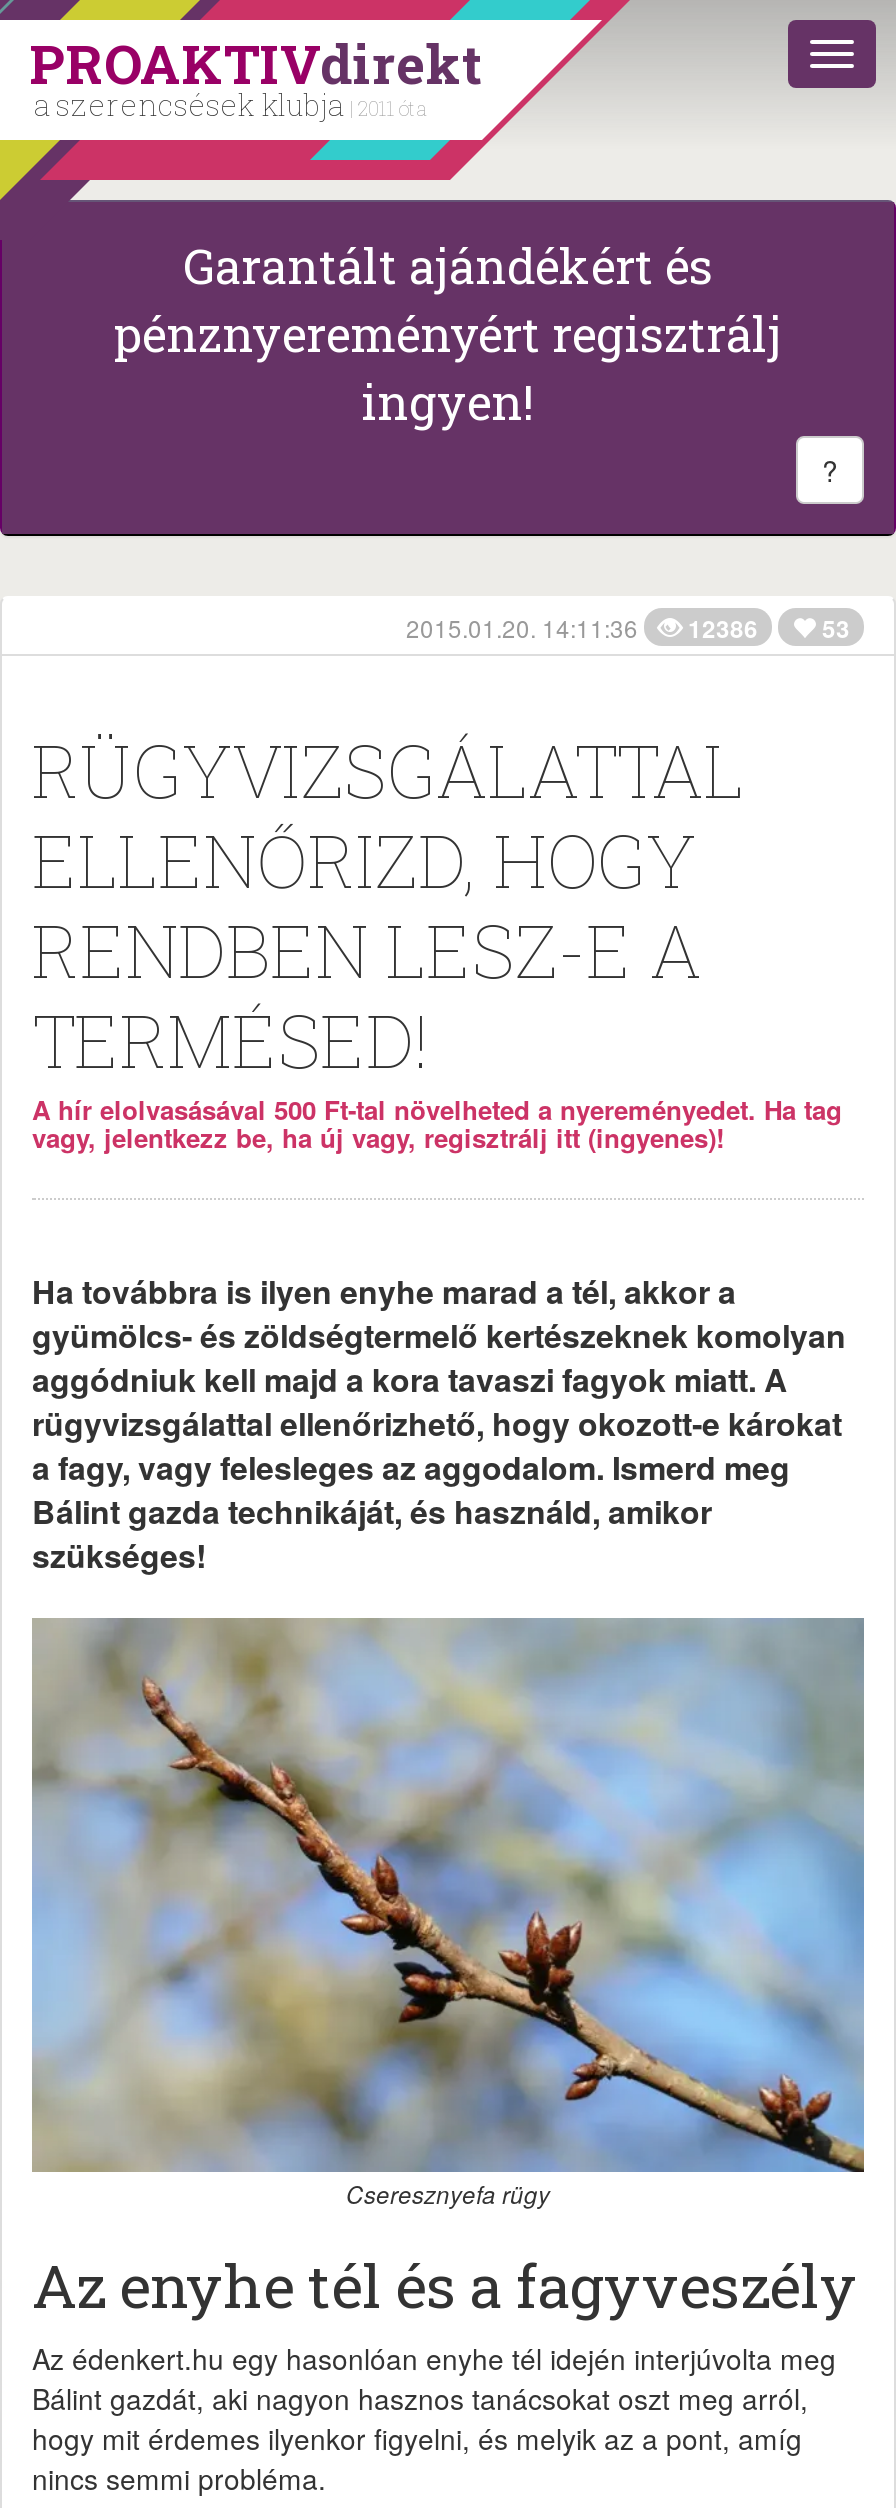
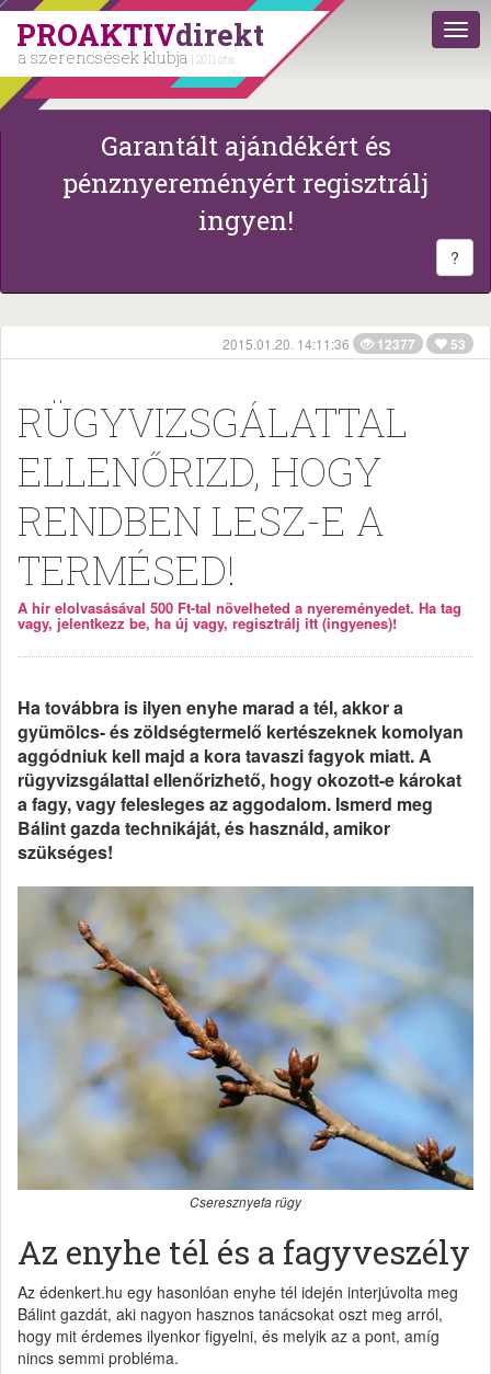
[406,610,850,646] 2015.01.20. 14:11:36 12386 53 -> [222,334,466,354] 2015.01.20. 14:11:36 12377 53

